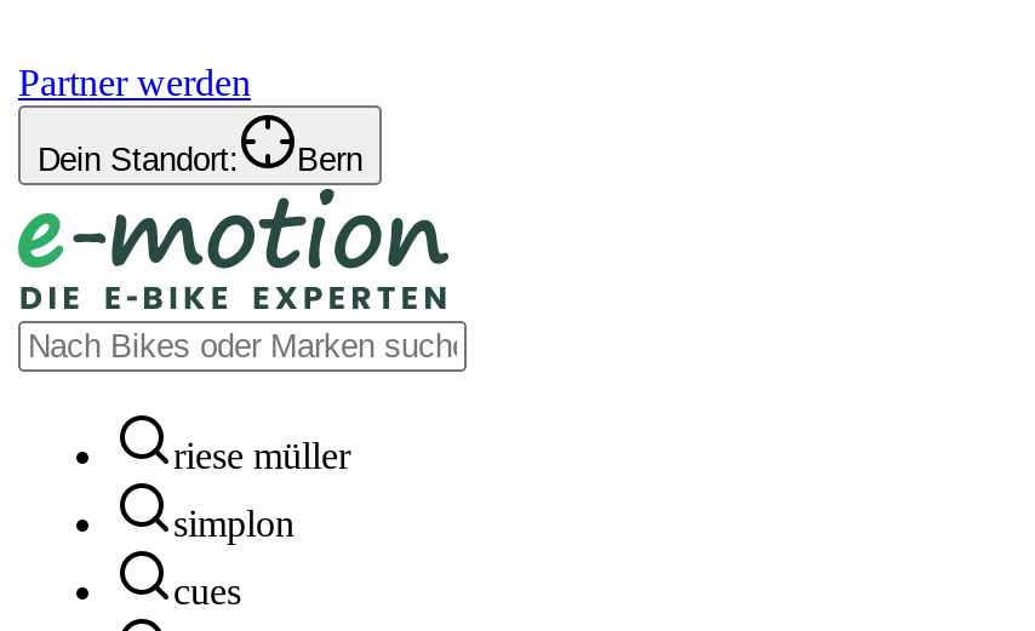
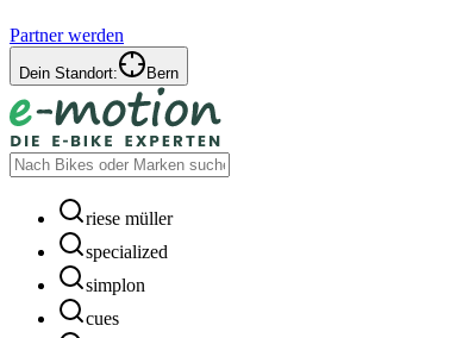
none -> [86,242,168,262] specialized

